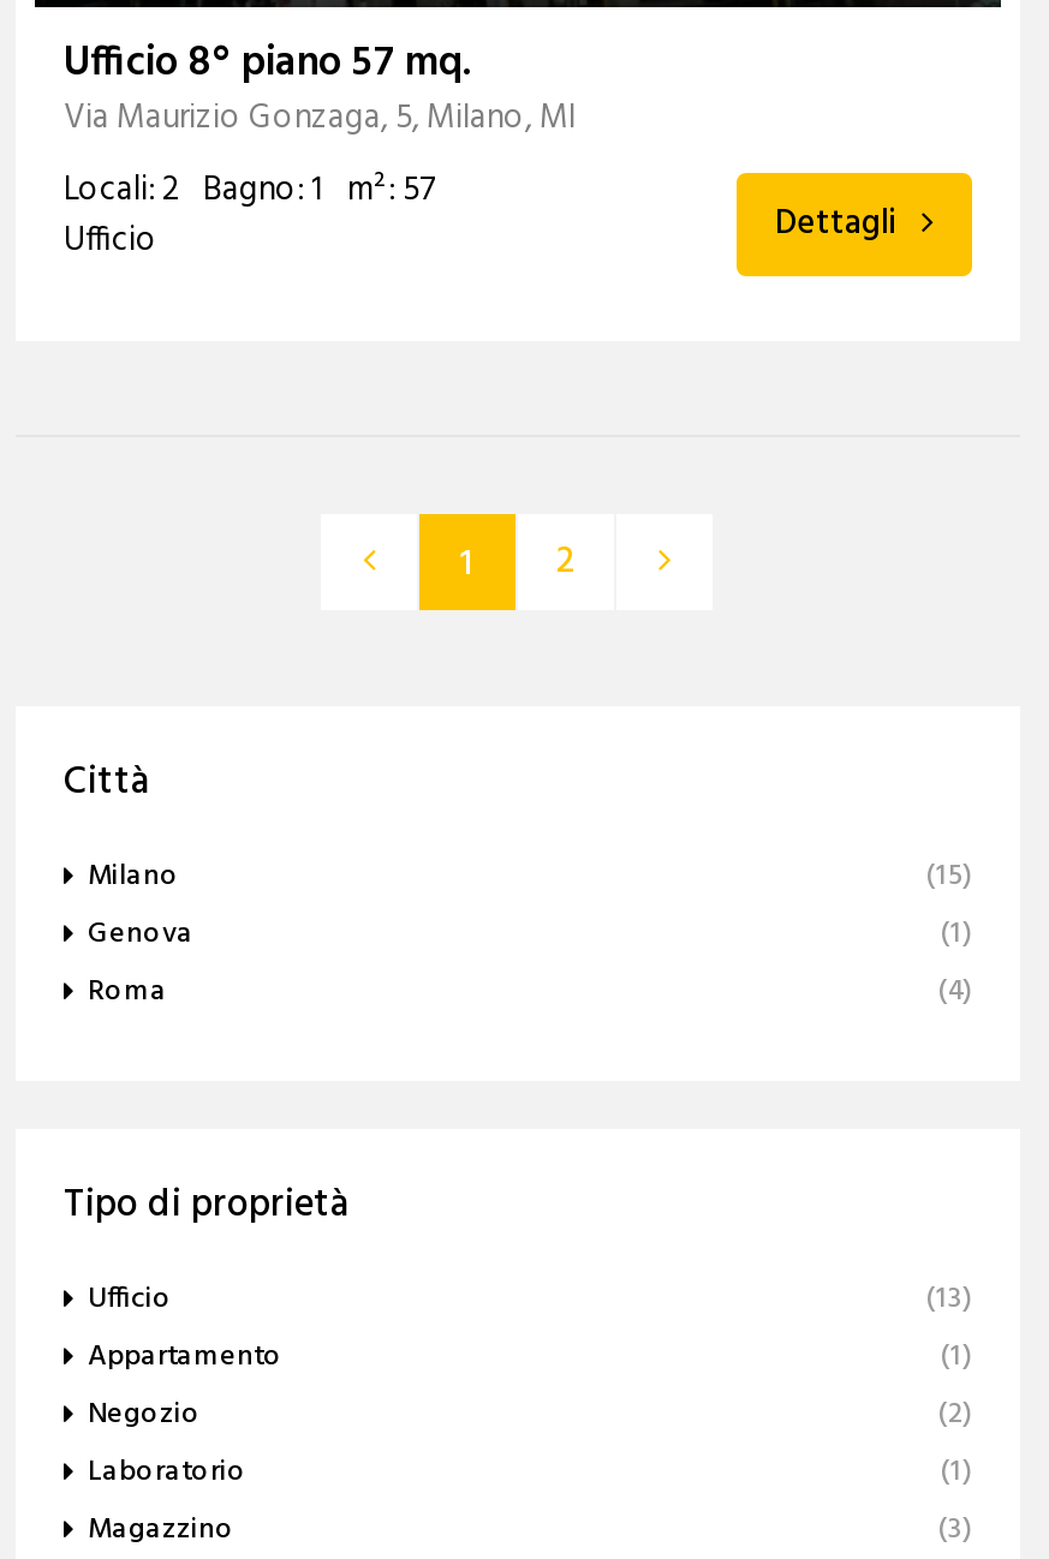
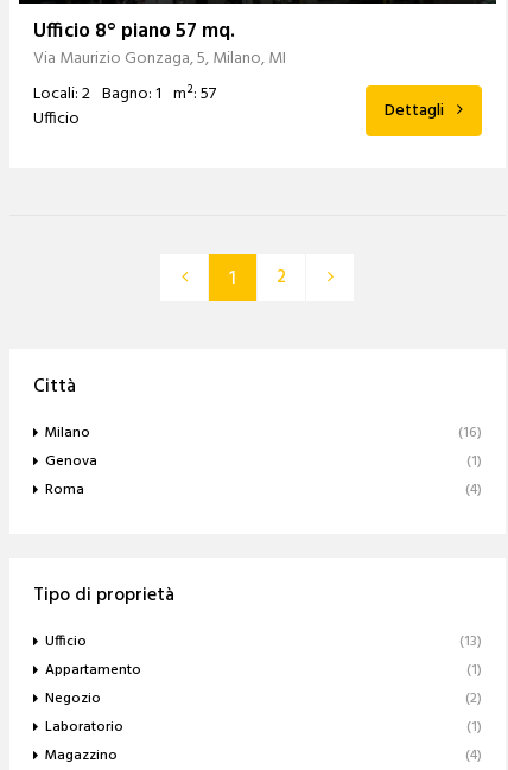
[926,852,972,900] (15) -> [458,421,482,444] (16)
[938,1505,972,1553] (3) -> [465,743,482,767] (4)

